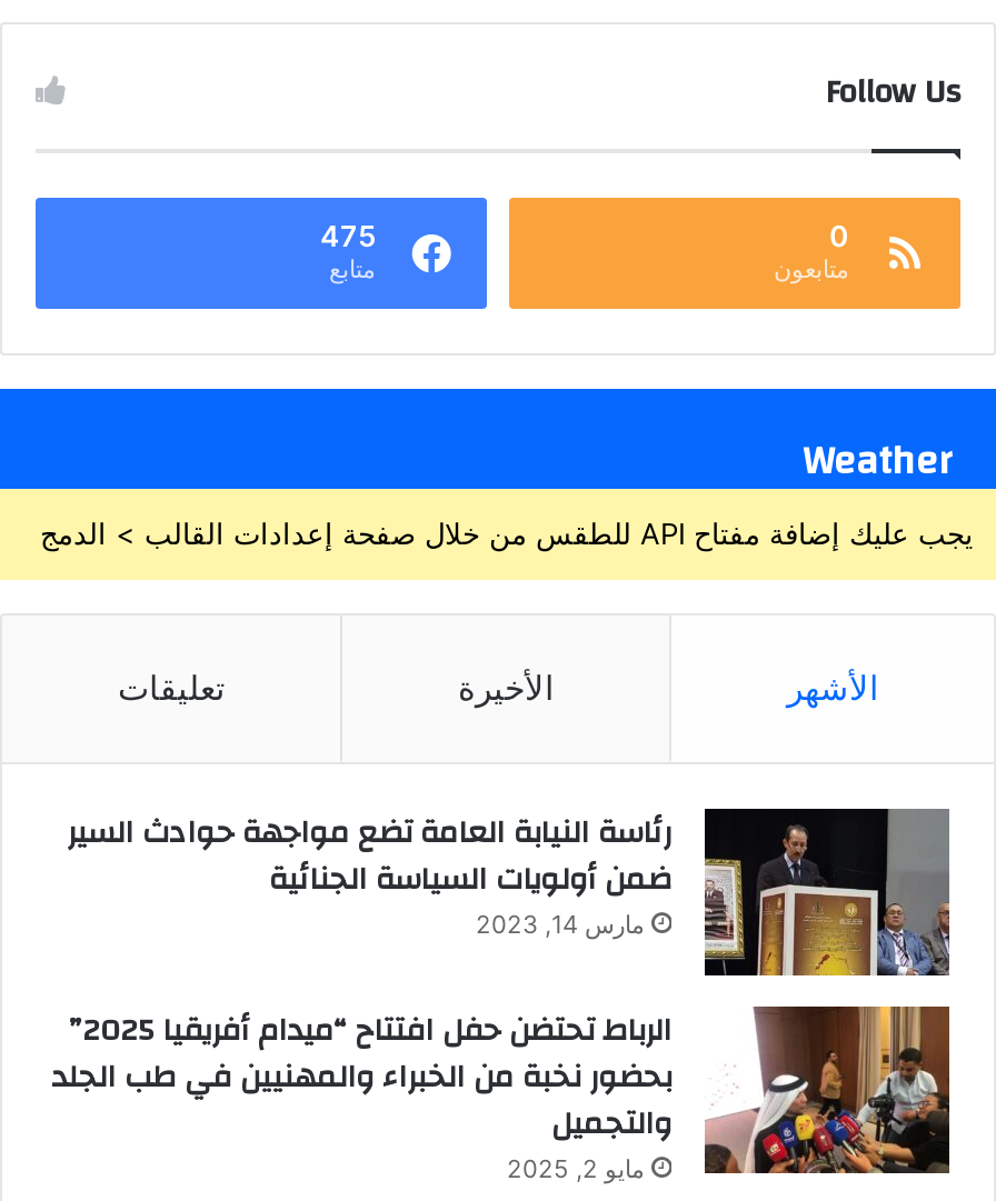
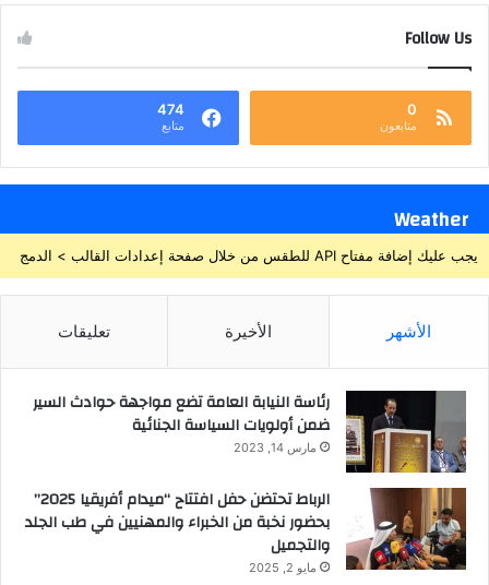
[320,218,376,253] 475 -> [157,100,184,118] 474

